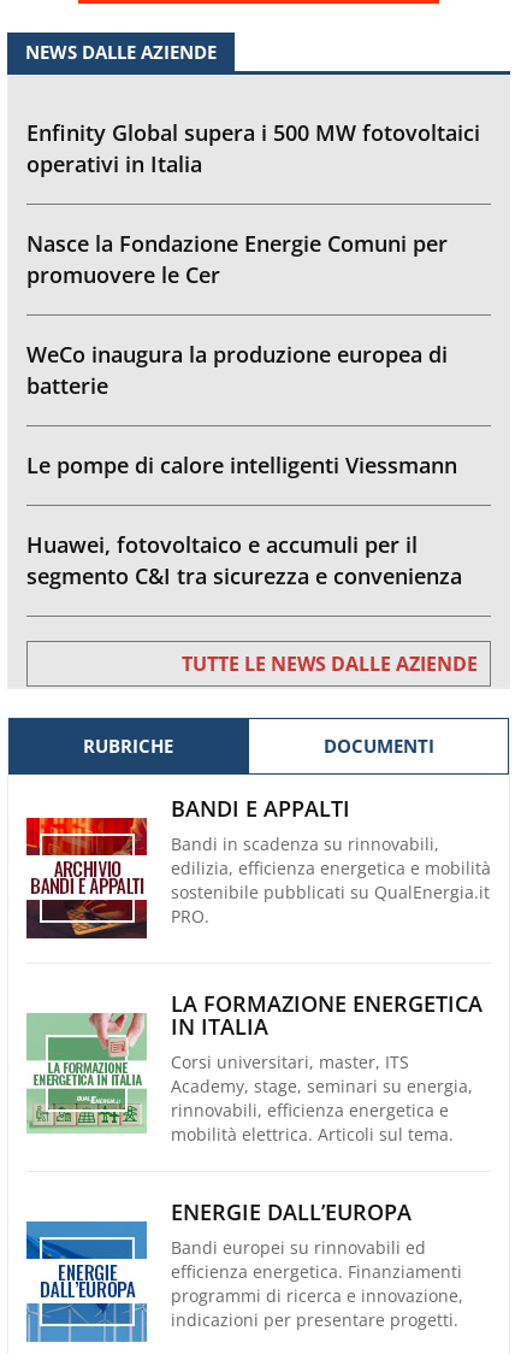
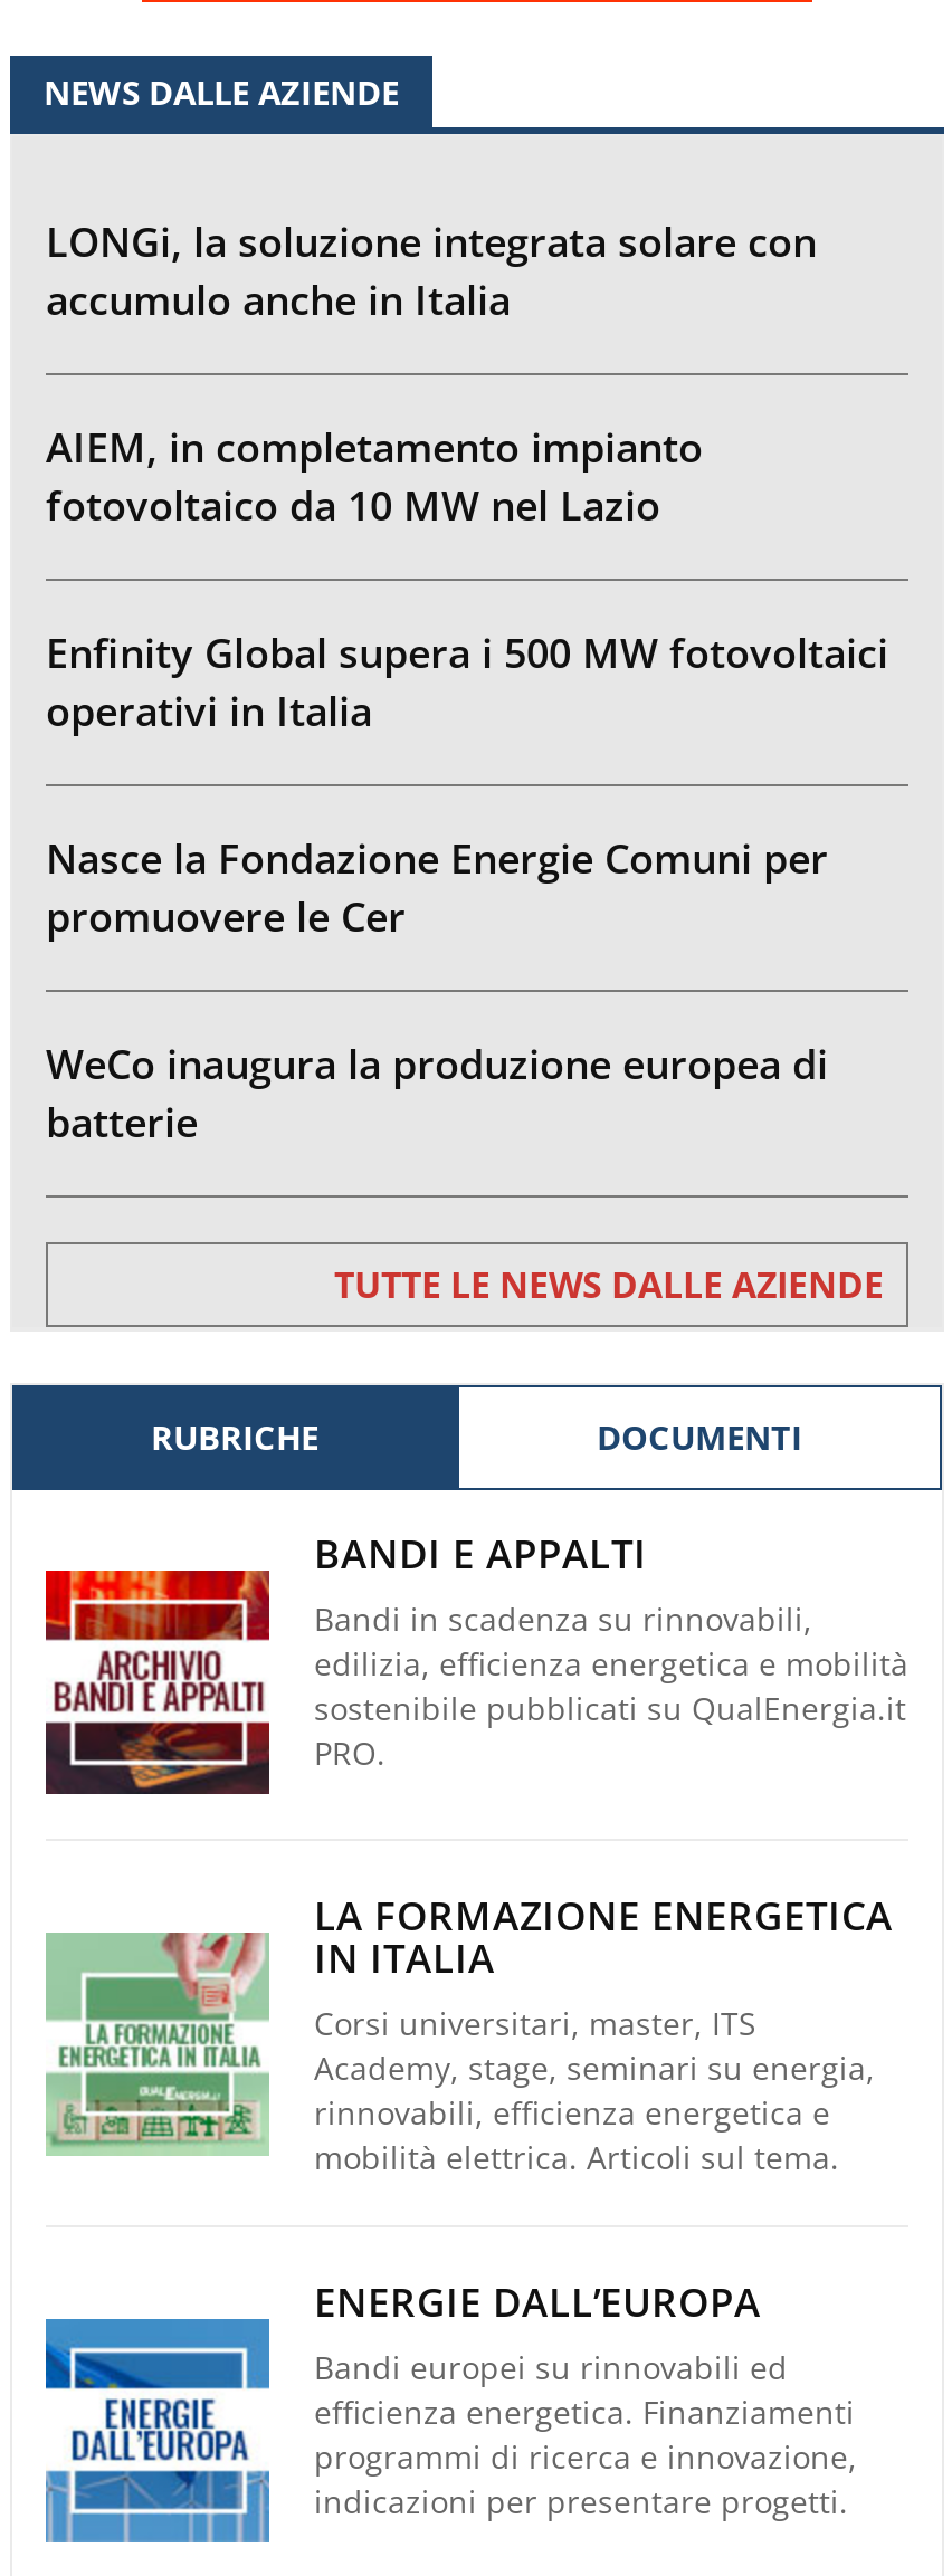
none -> [46,214,817,531] LONGi, la soluzione integrata solare con | accumulo anche in Italia | AIEM, in completamento impianto | fotovoltaico da 10 MW nel Lazio
moved [26,118,480,400] -> [46,625,888,1148]: Enfinity Global supera i 500 MW fotovoltaici | operativi in Italia | Nasce la Fondazione Energie Comuni per | promuovere le Cer | WeCo inaugura la produzione europea di | batterie
[26,450,462,590] Le pompe di calore intelligenti Viessmann | Huawei, fotovoltaico e accumuli per il | segmento C&I tra sicurezza e convenienza -> none

